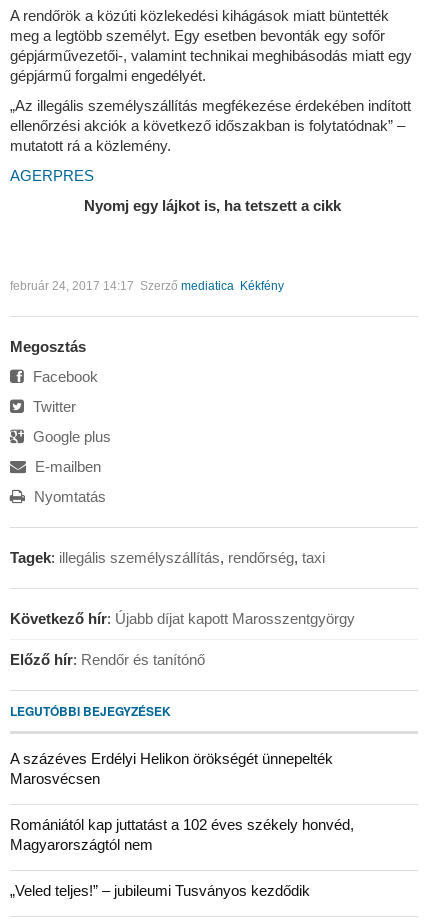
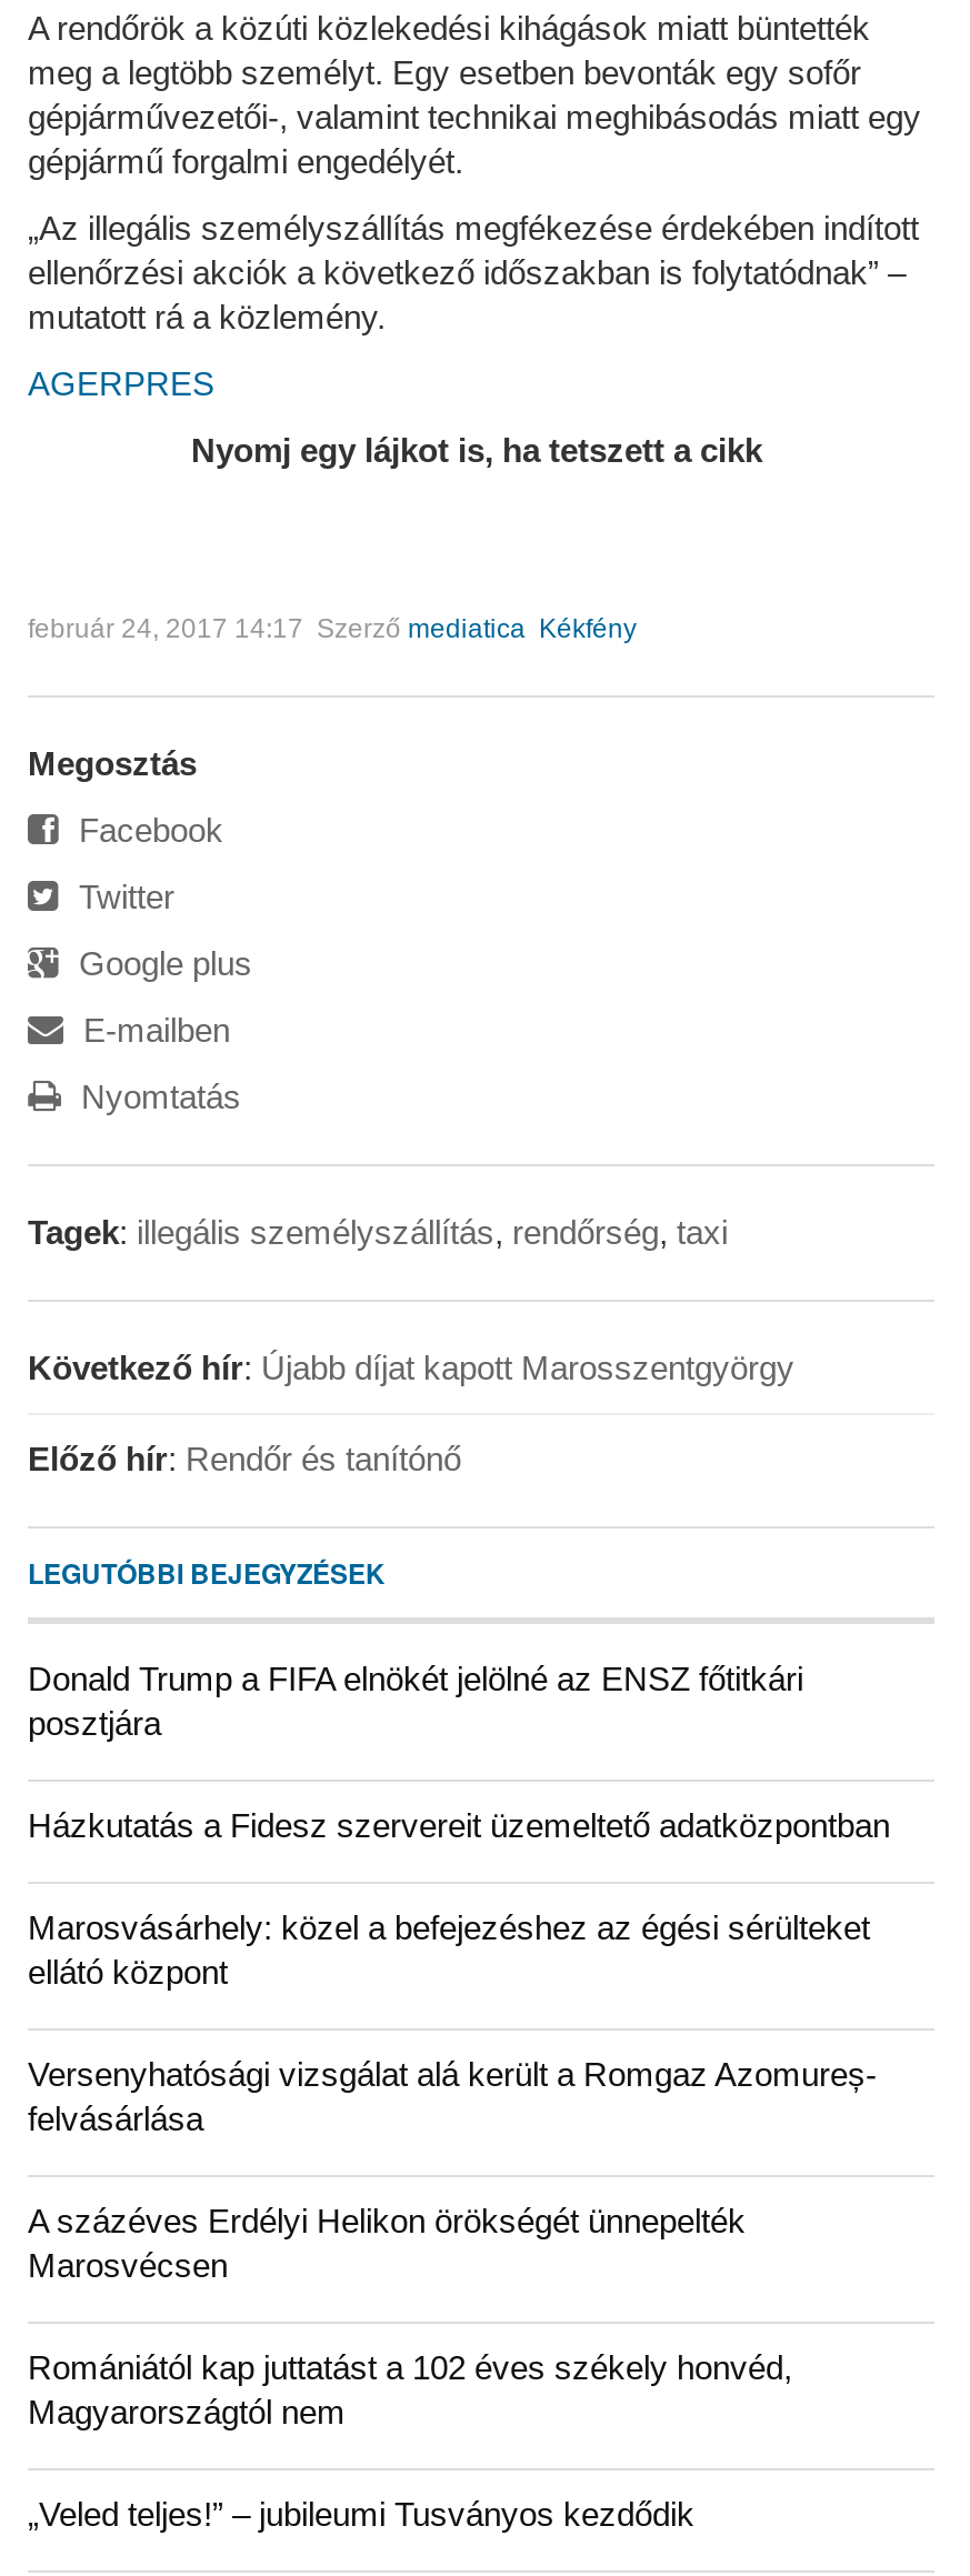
none -> [28,1660,890,2138] Donald Trump a FIFA elnökét jelölné az ENSZ főtitkári | posztjára | Házkutatás a Fidesz szervereit üzemeltető adatközpontban | Marosvásárhely: közel a befejezéshez az égési sérülteket | ellátó központ | Versenyhatósági vizsgálat alá került a Romgaz Azomureș- | felvásárlása

